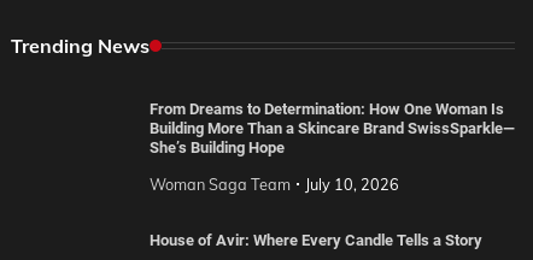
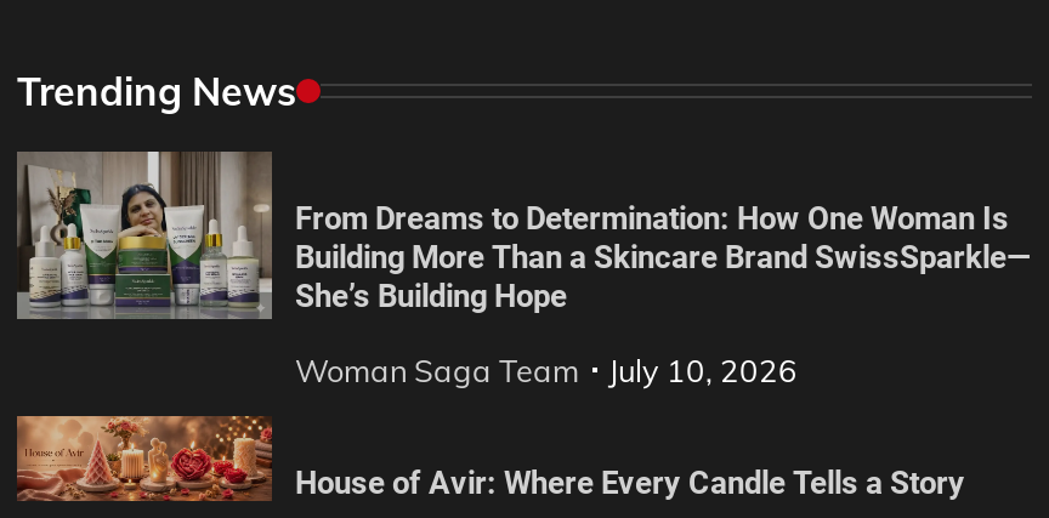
none -> [15,149,274,321] [image]
none -> [15,414,274,503] [image]

